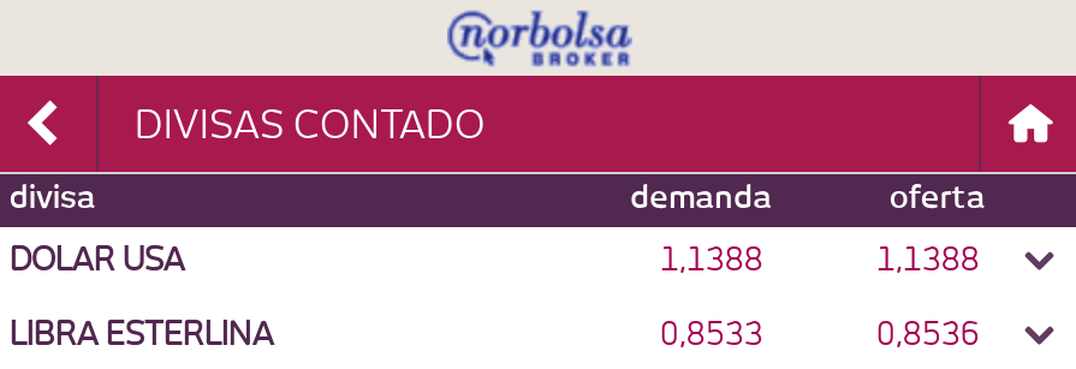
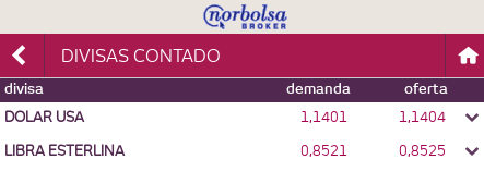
[660,247,763,278] 1,1388 -> [300,111,347,125] 1,1401
[876,247,980,278] 1,1388 -> [398,111,445,125] 1,1404
[660,321,763,353] 0,8533 -> [300,145,347,159] 0,8521
[876,321,980,353] 0,8536 -> [398,145,445,159] 0,8525

